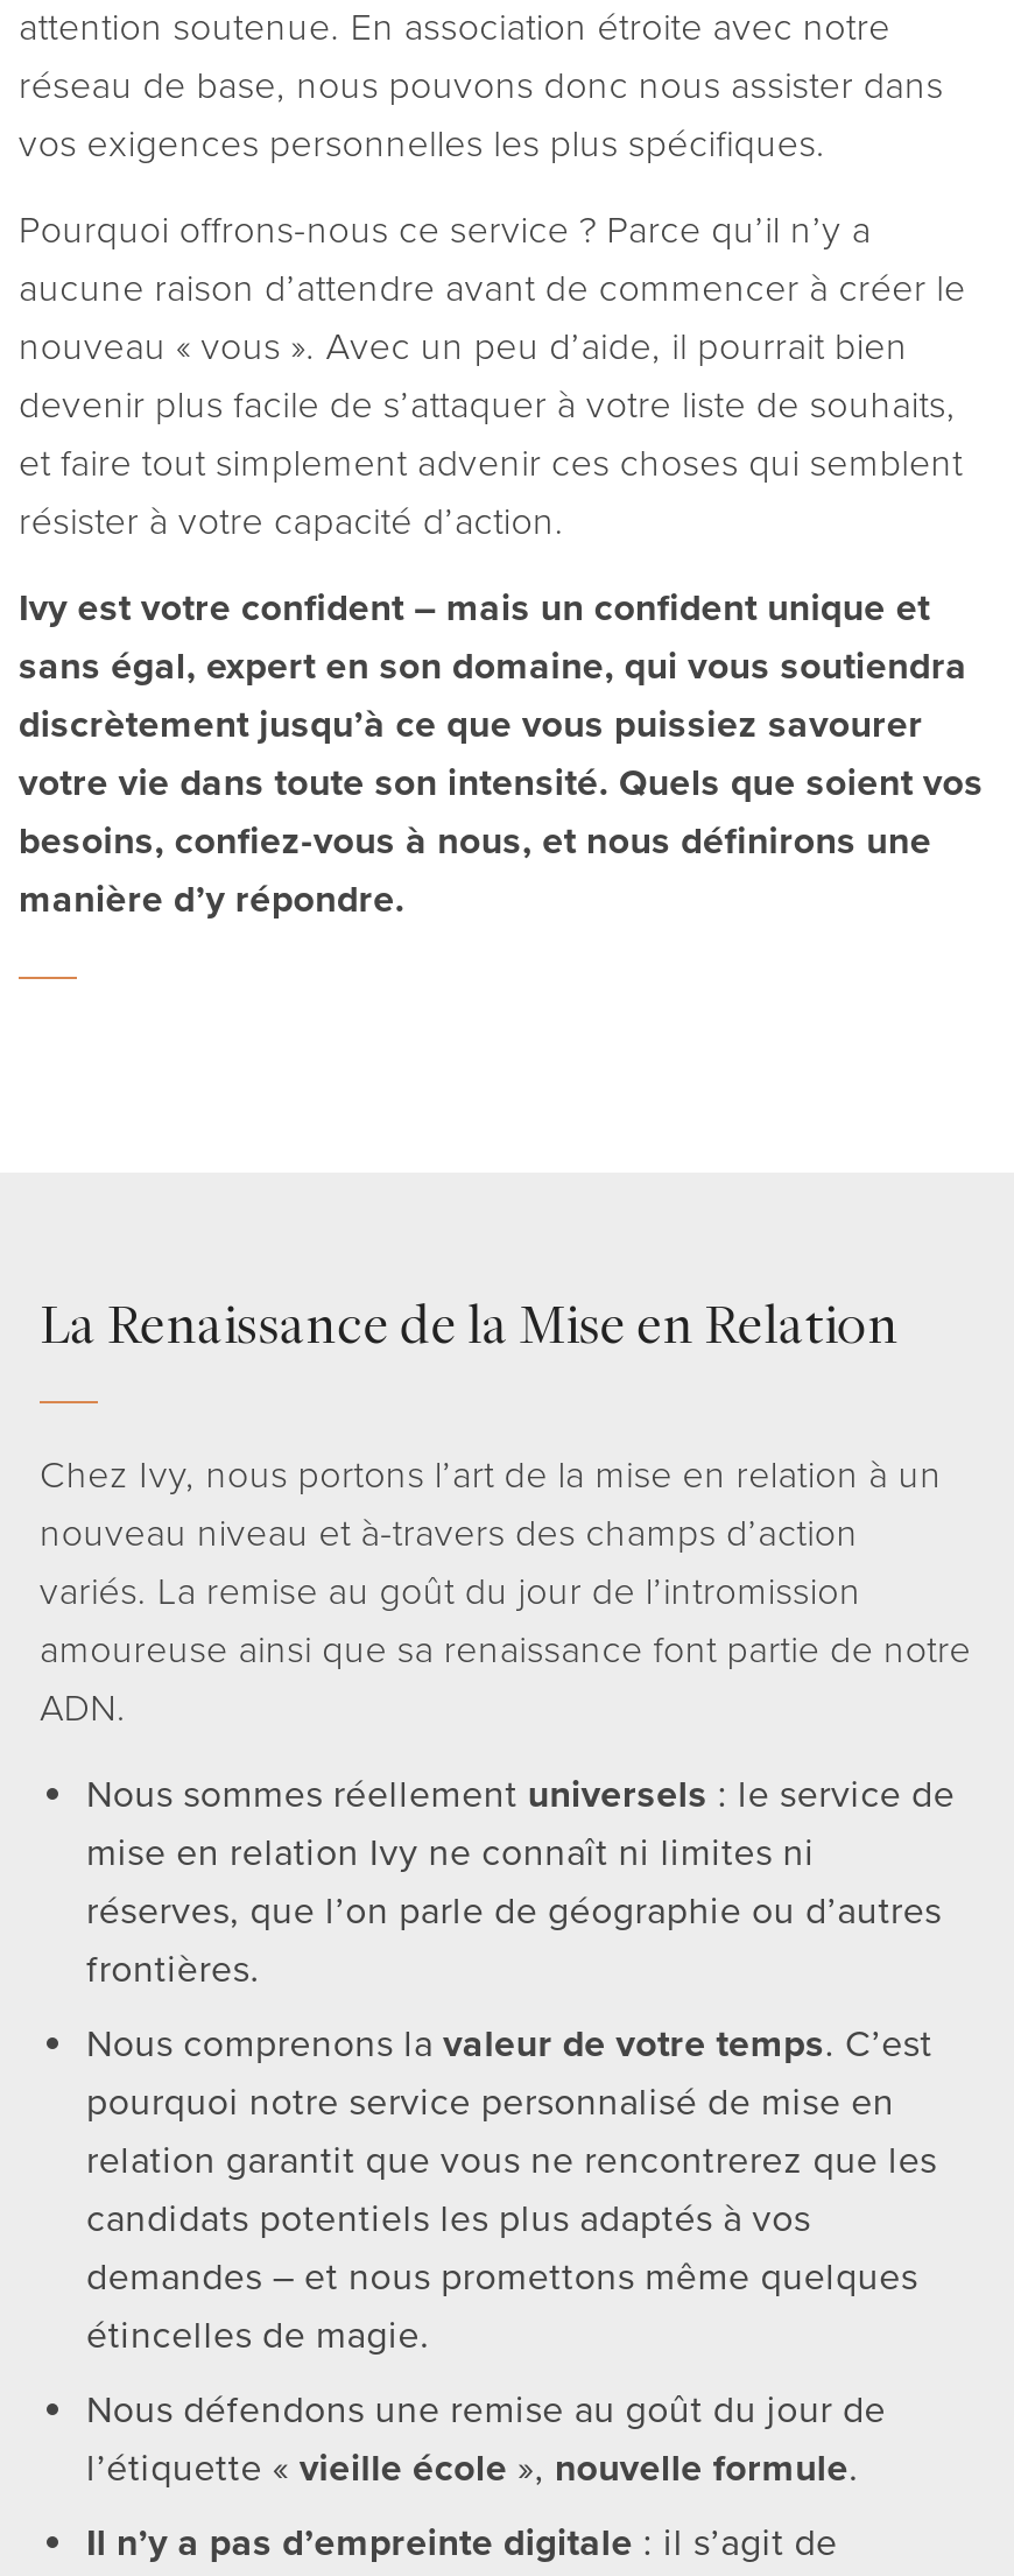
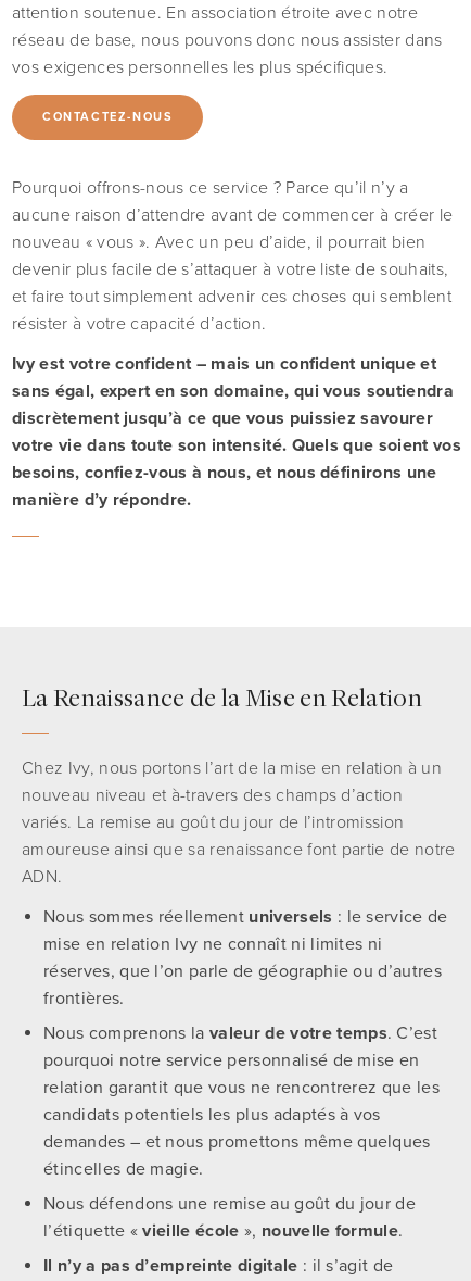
none -> [42,110,173,124] CONTACTEZ-NOUS

